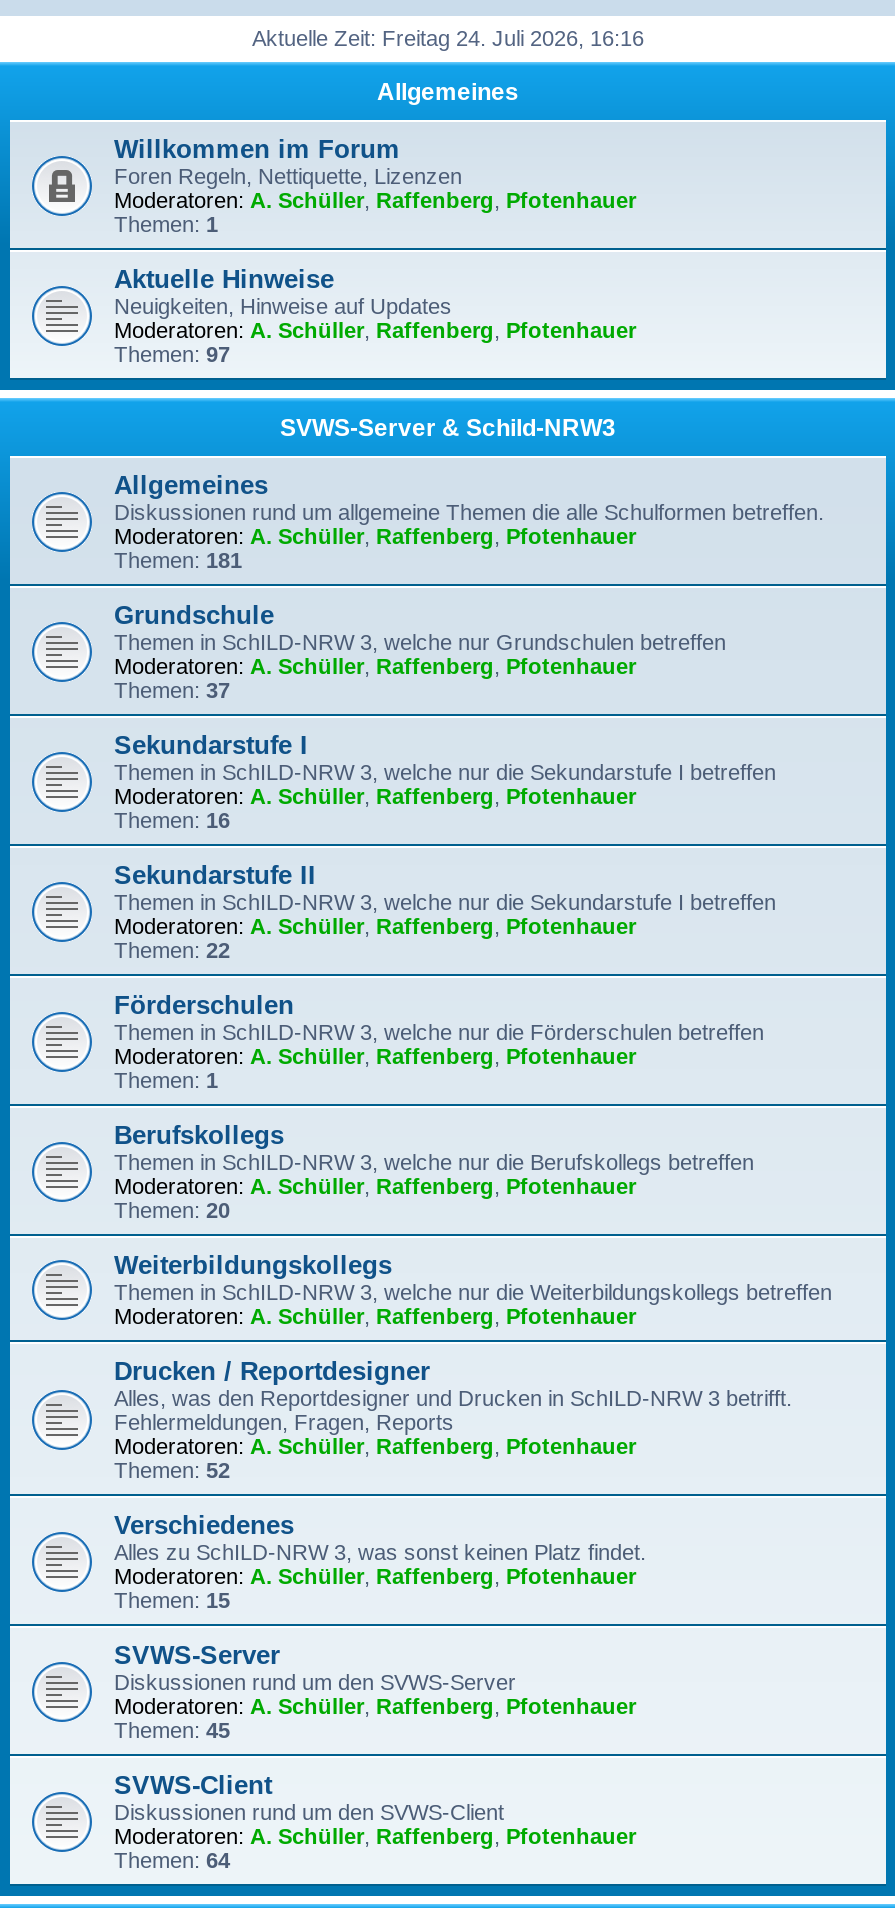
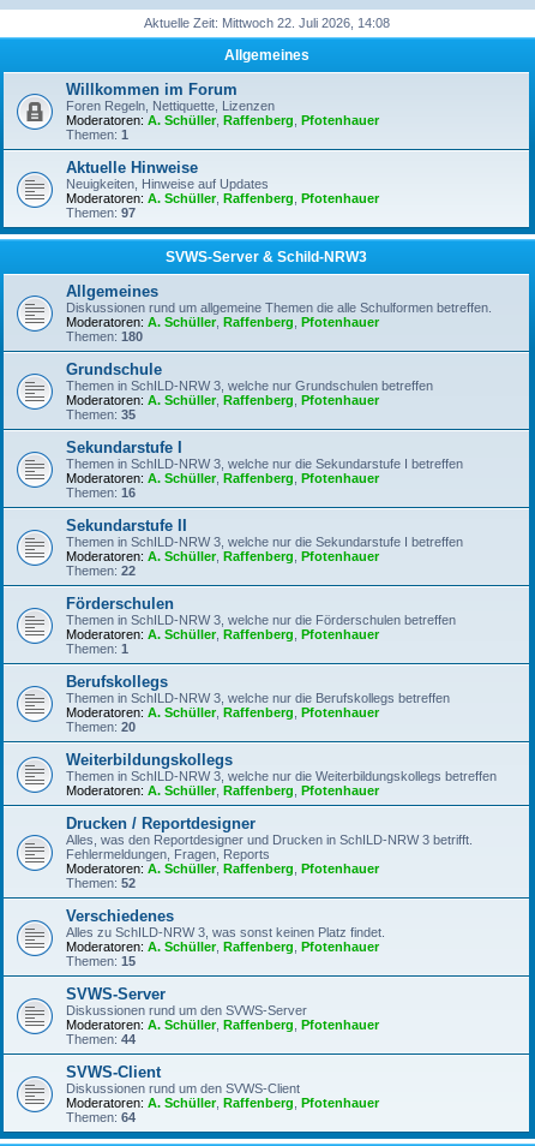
[252,26,644,50] Aktuelle Zeit: Freitag 24. Juli 2026, 16:16 -> [143,16,389,30] Aktuelle Zeit: Mittwoch 22. Juli 2026, 14:08
[114,548,242,572] Themen: 181 -> [66,329,143,344] Themen: 180
[114,678,230,702] Themen: 37 -> [66,407,136,422] Themen: 35
[114,1718,230,1742] Themen: 45 -> [66,1032,136,1046] Themen: 44

